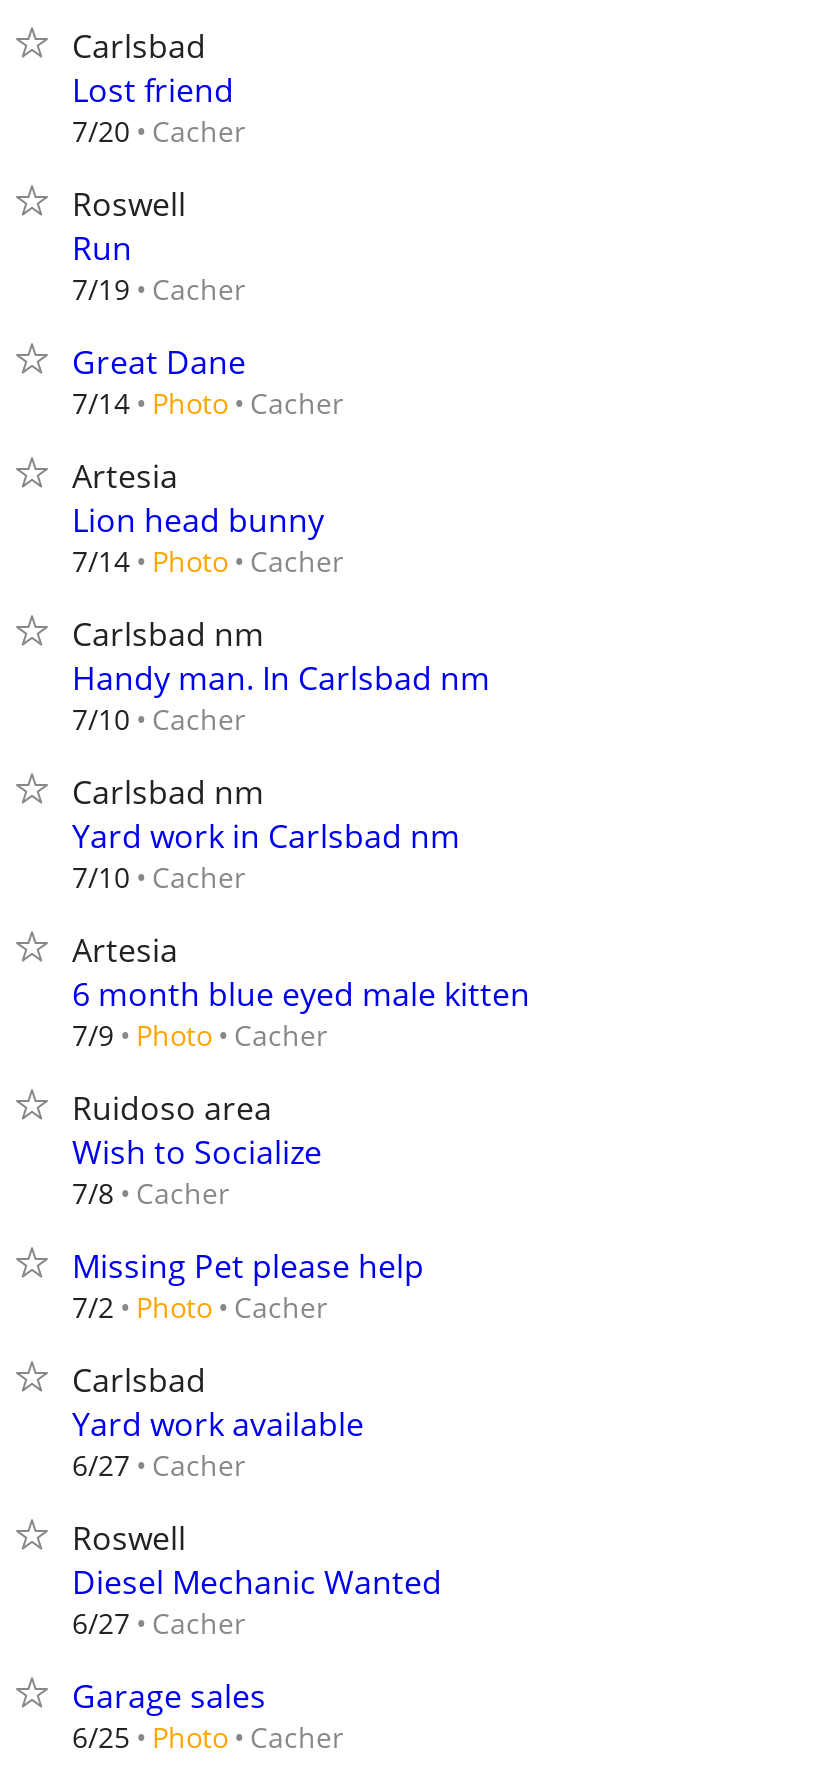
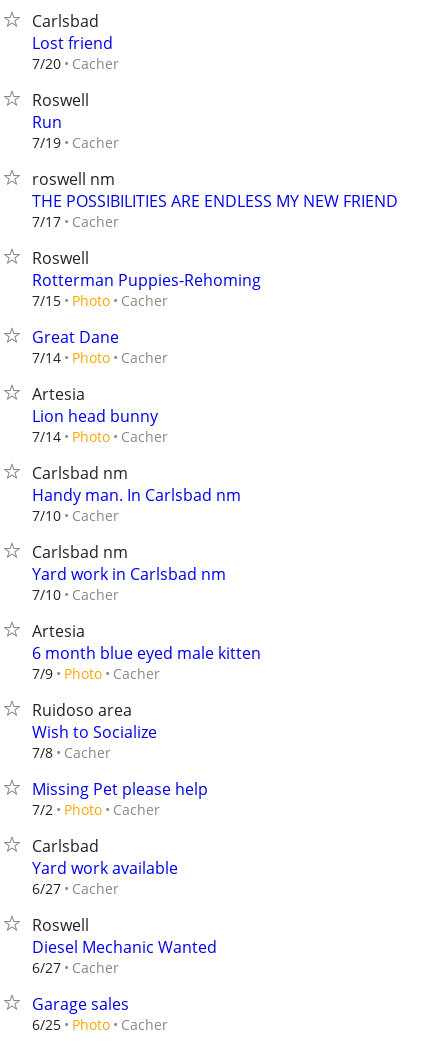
none -> [32,168,398,310] roswell nm | THE POSSIBILITIES ARE ENDLESS MY NEW FRIEND | 7/17 Cacher | Roswell | Rotterman Puppies-Rehoming | 7/15 Photo Cacher

